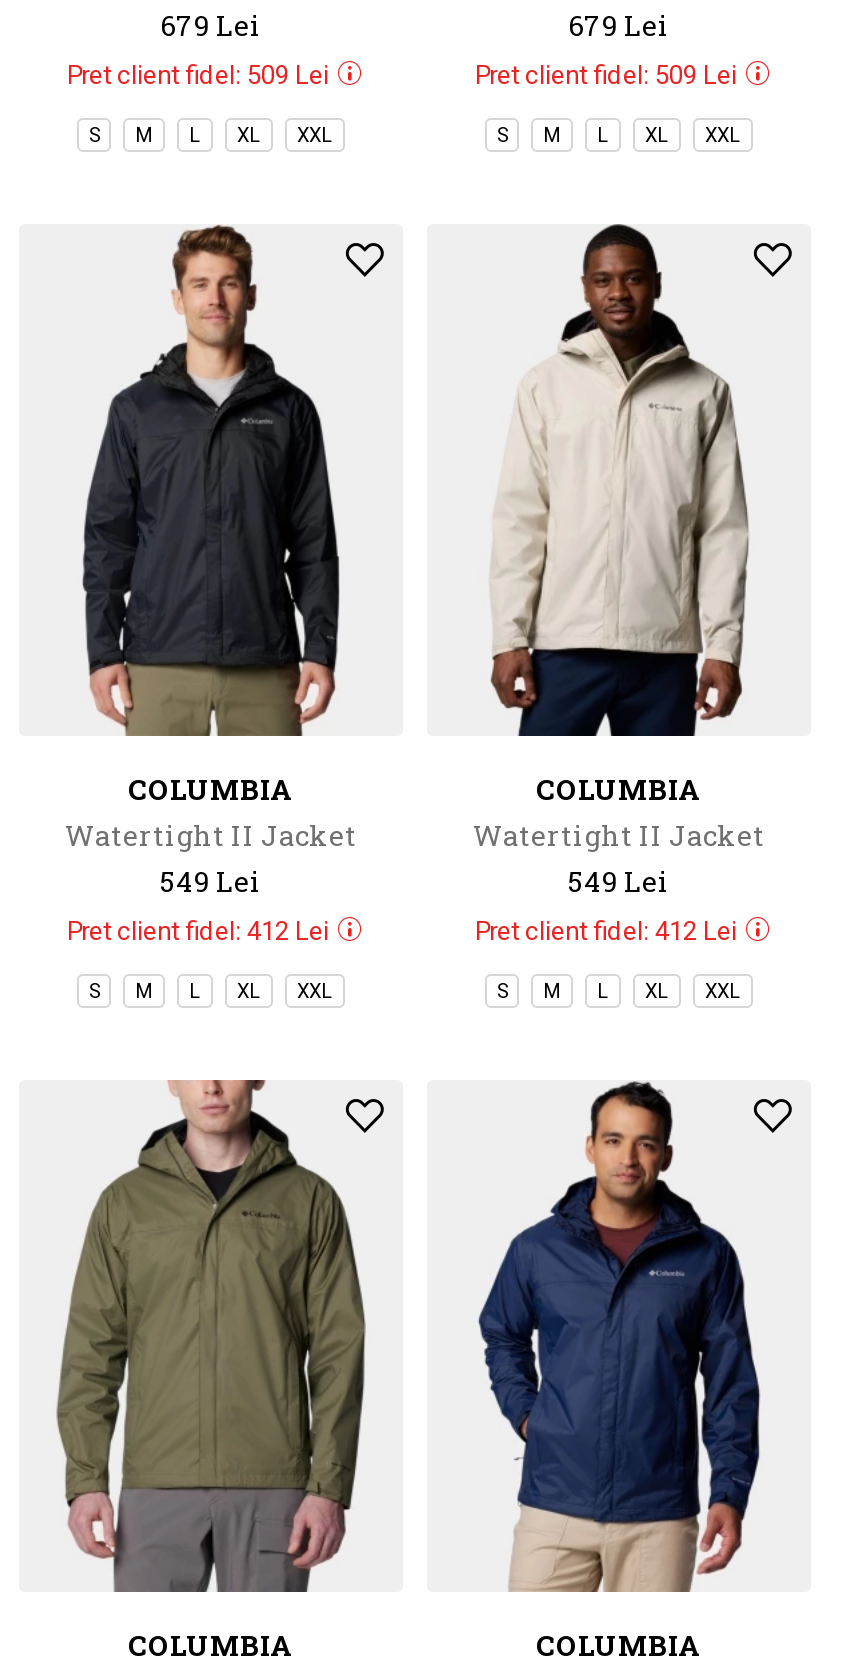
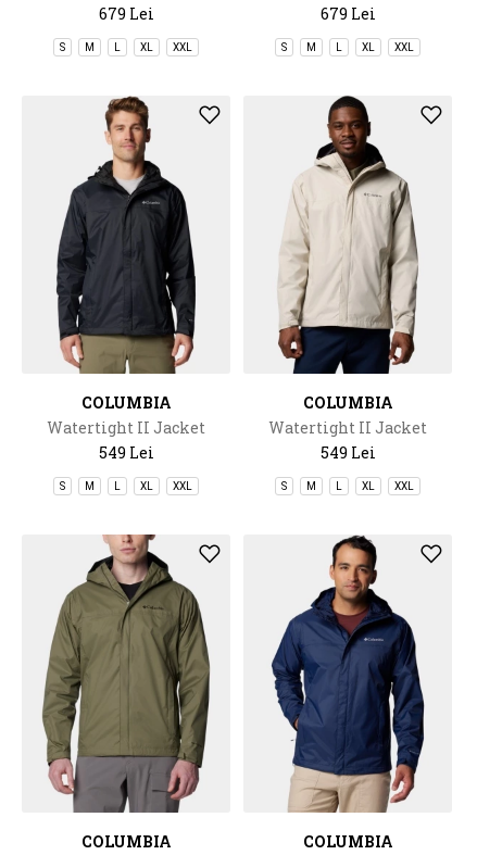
[67,60,329,90] Pret client fidel: 509 Lei -> none
[475,60,737,90] Pret client fidel: 509 Lei -> none
[67,916,329,946] Pret client fidel: 412 Lei -> none
[475,916,737,946] Pret client fidel: 412 Lei -> none

